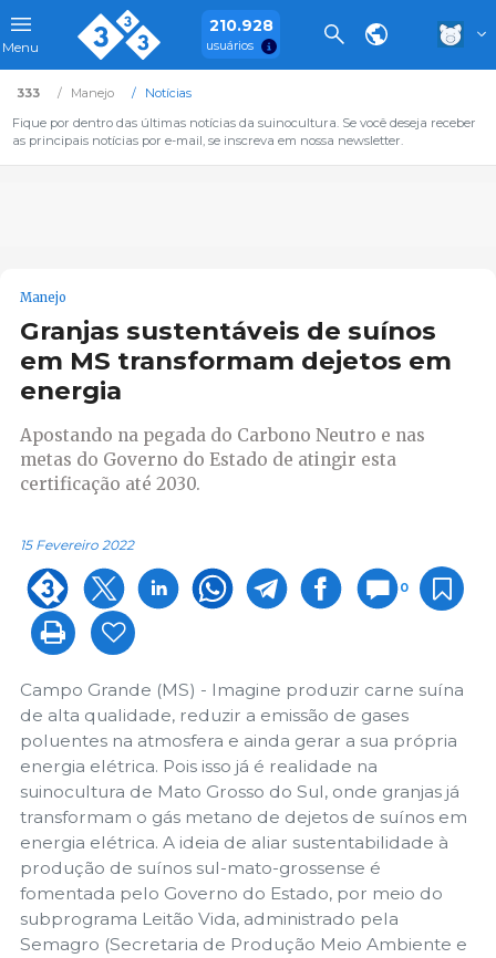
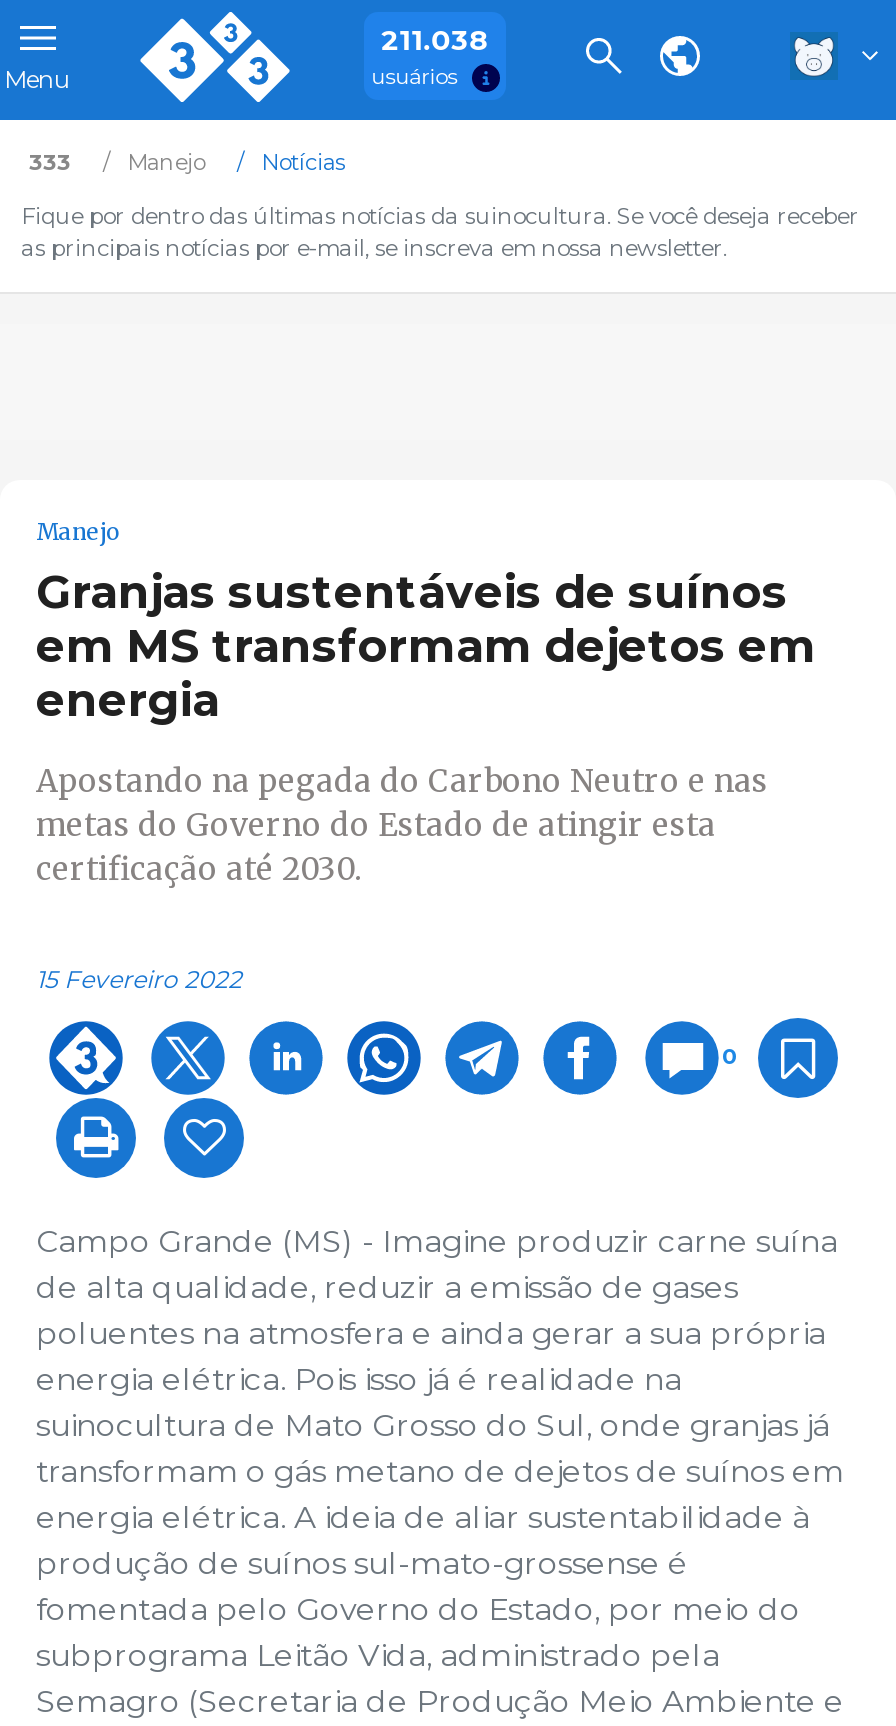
[209,15,273,35] 210.928 -> [381,21,489,57] 211.038

